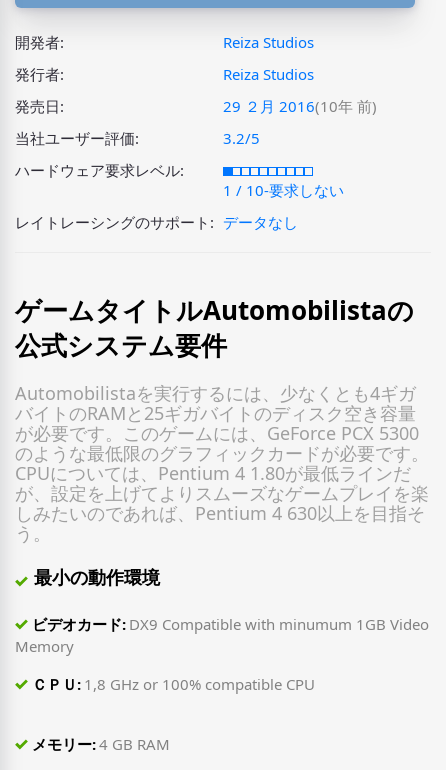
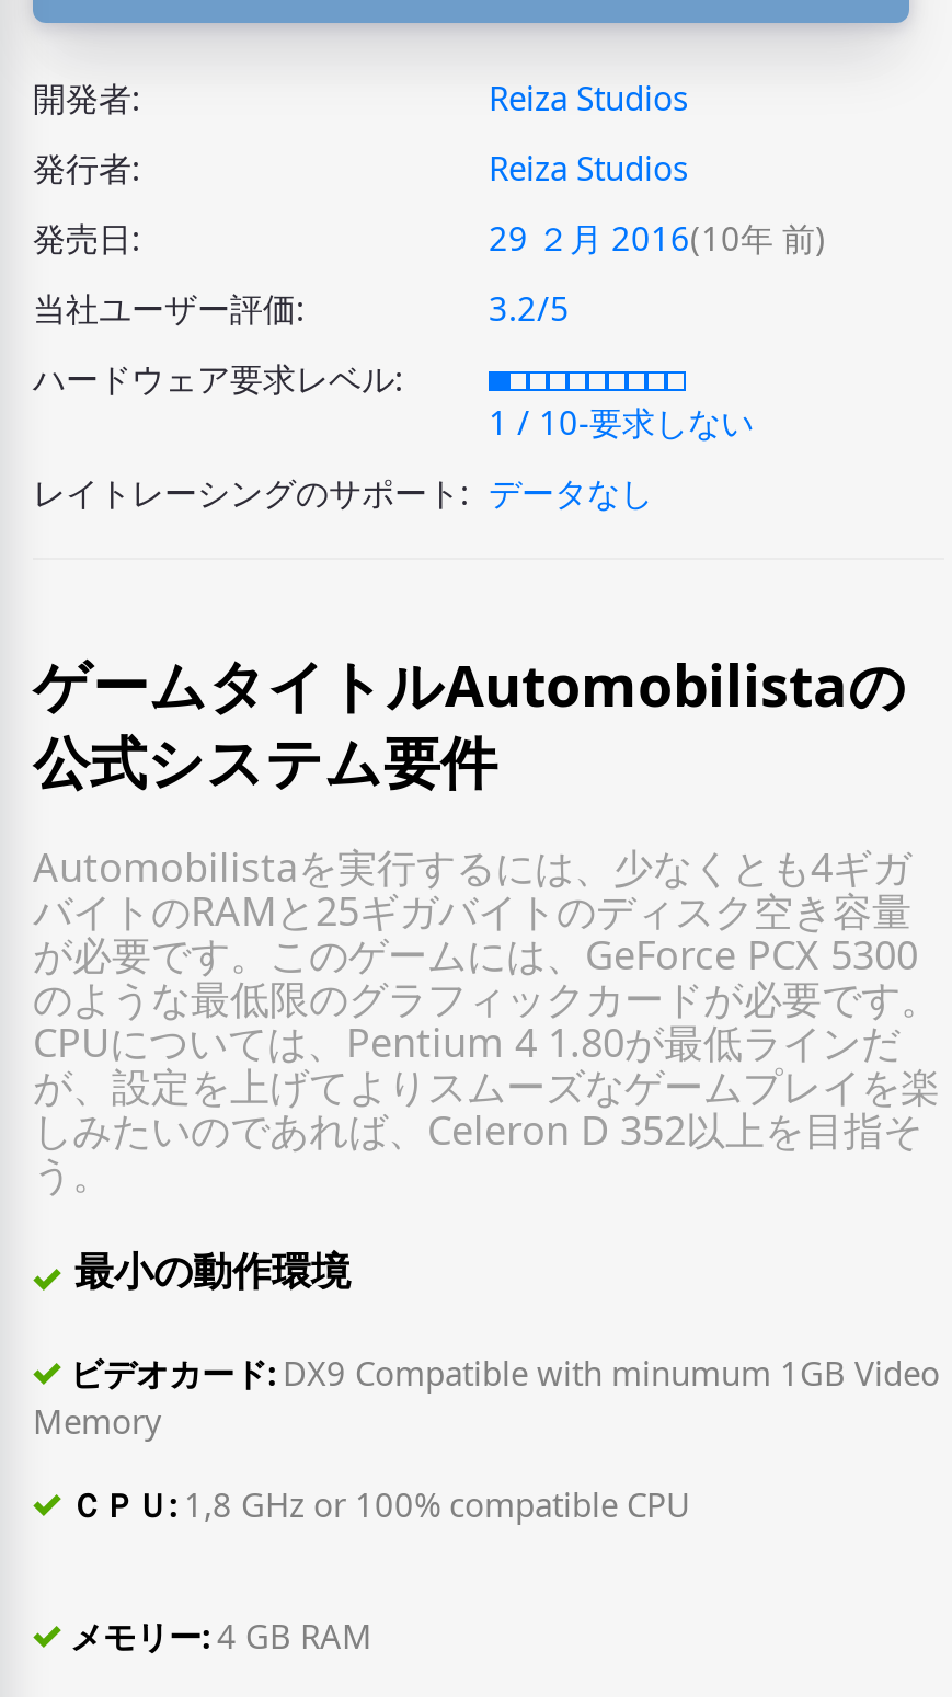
[15,501,425,525] しみたいのであれば、Pentium 4 630以上を目指そ -> [33,1103,922,1156] しみたいのであれば、Celeron D 352以上を目指そ

